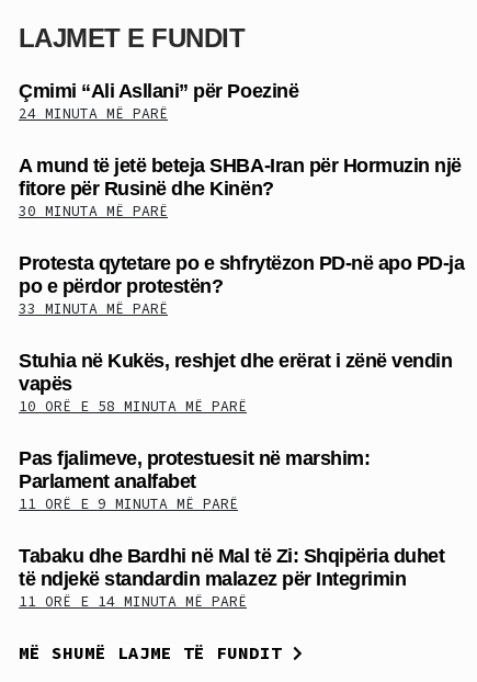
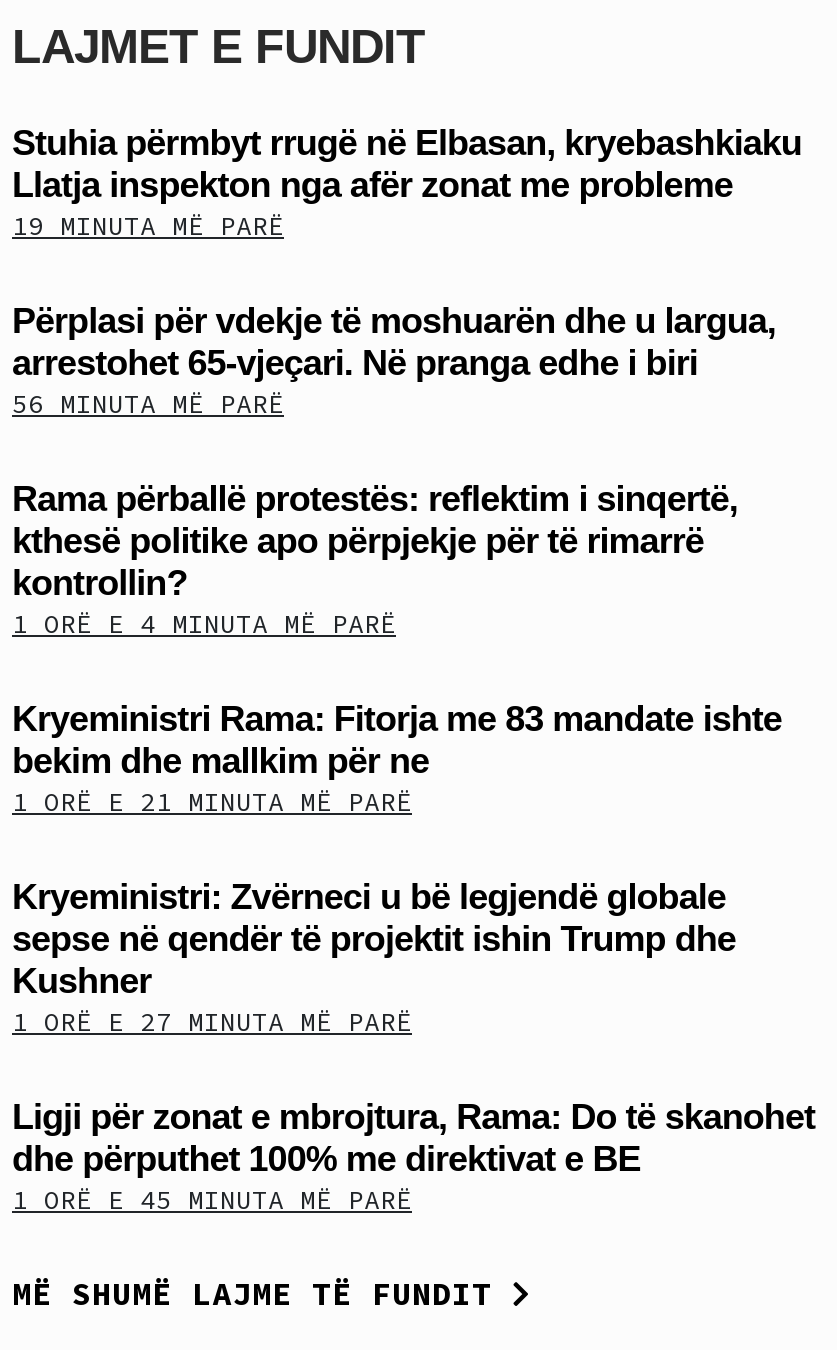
[19,80,298,123] Çmimi “Ali Asllani” për Poezinë | 24 MINUTA MË PARË -> [12,123,802,243] Stuhia përmbyt rrugë në Elbasan, kryebashkiaku | Llatja inspekton nga afër zonat me probleme | 19 MINUTA MË PARË
[19,154,462,220] A mund të jetë beteja SHBA-Iran për Hormuzin një | fitore për Rusinë dhe Kinën? | 30 MINUTA MË PARË -> [12,301,776,421] Përplasi për vdekje të moshuarën dhe u largua, | arrestohet 65-vjeçari. Në pranga edhe i biri | 56 MINUTA MË PARË
[19,252,464,318] Protesta qytetare po e shfrytëzon PD-në apo PD-ja | po e përdor protestën? | 33 MINUTA MË PARË -> [12,479,738,641] Rama përballë protestës: reflektim i sinqertë, | kthesë politike apo përpjekje për të rimarrë | kontrollin? | 1 ORË E 4 MINUTA MË PARË
[19,350,452,415] Stuhia në Kukës, reshjet dhe erërat i zënë vendin | vapës | 10 ORË E 58 MINUTA MË PARË -> [12,699,782,819] Kryeministri Rama: Fitorja me 83 mandate ishte | bekim dhe mallkim për ne | 1 ORË E 21 MINUTA MË PARË
[19,447,370,513] Pas fjalimeve, protestuesit në marshim: | Parlament analfabet | 11 ORË E 9 MINUTA MË PARË -> [12,877,736,1039] Kryeministri: Zvërneci u bë legjendë globale | sepse në qendër të projektit ishin Trump dhe | Kushner | 1 ORË E 27 MINUTA MË PARË
[19,545,445,611] Tabaku dhe Bardhi në Mal të Zi: Shqipëria duhet | të ndjekë standardin malazez për Integrimin | 11 ORË E 14 MINUTA MË PARË -> [12,1097,815,1217] Ligji për zonat e mbrojtura, Rama: Do të skanohet | dhe përputhet 100% me direktivat e BE | 1 ORË E 45 MINUTA MË PARË

